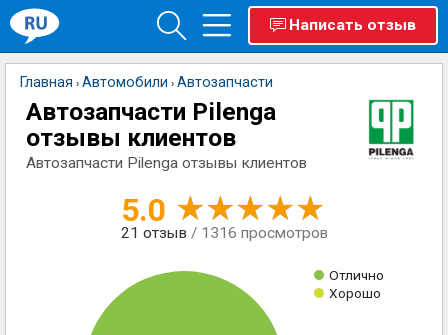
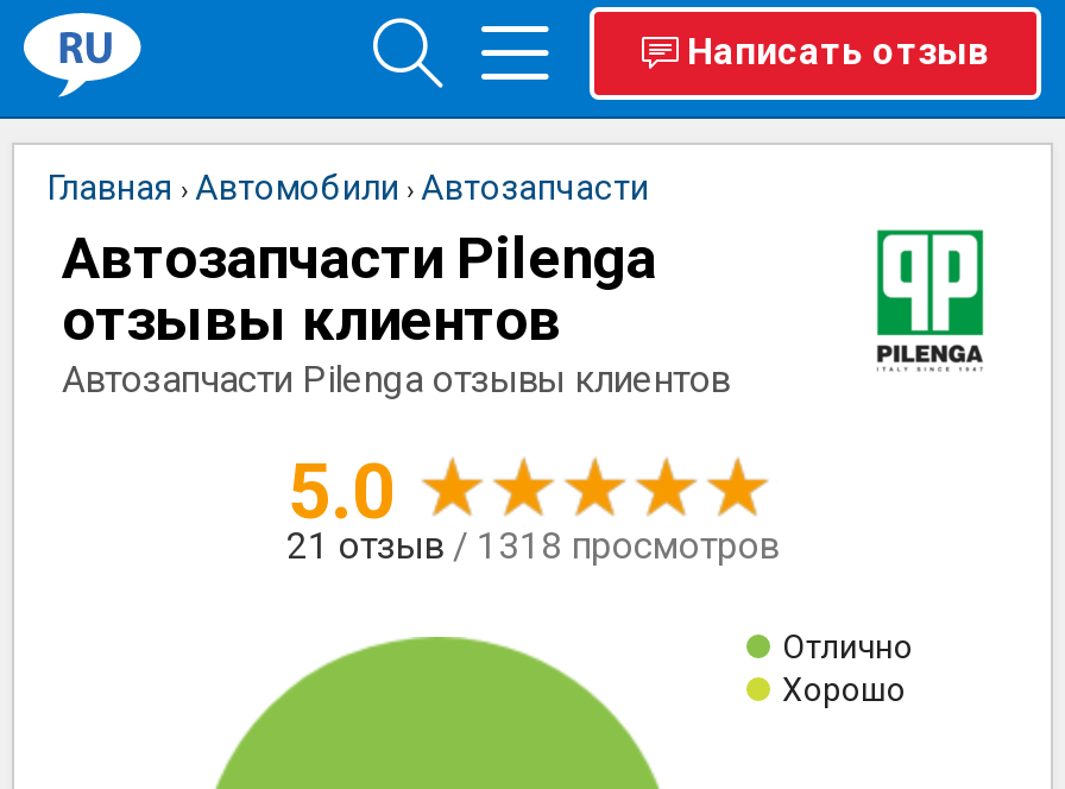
[120,224,327,242] 21 отзыв / 1316 просмотров -> [286,525,779,568] 21 отзыв / 1318 просмотров

